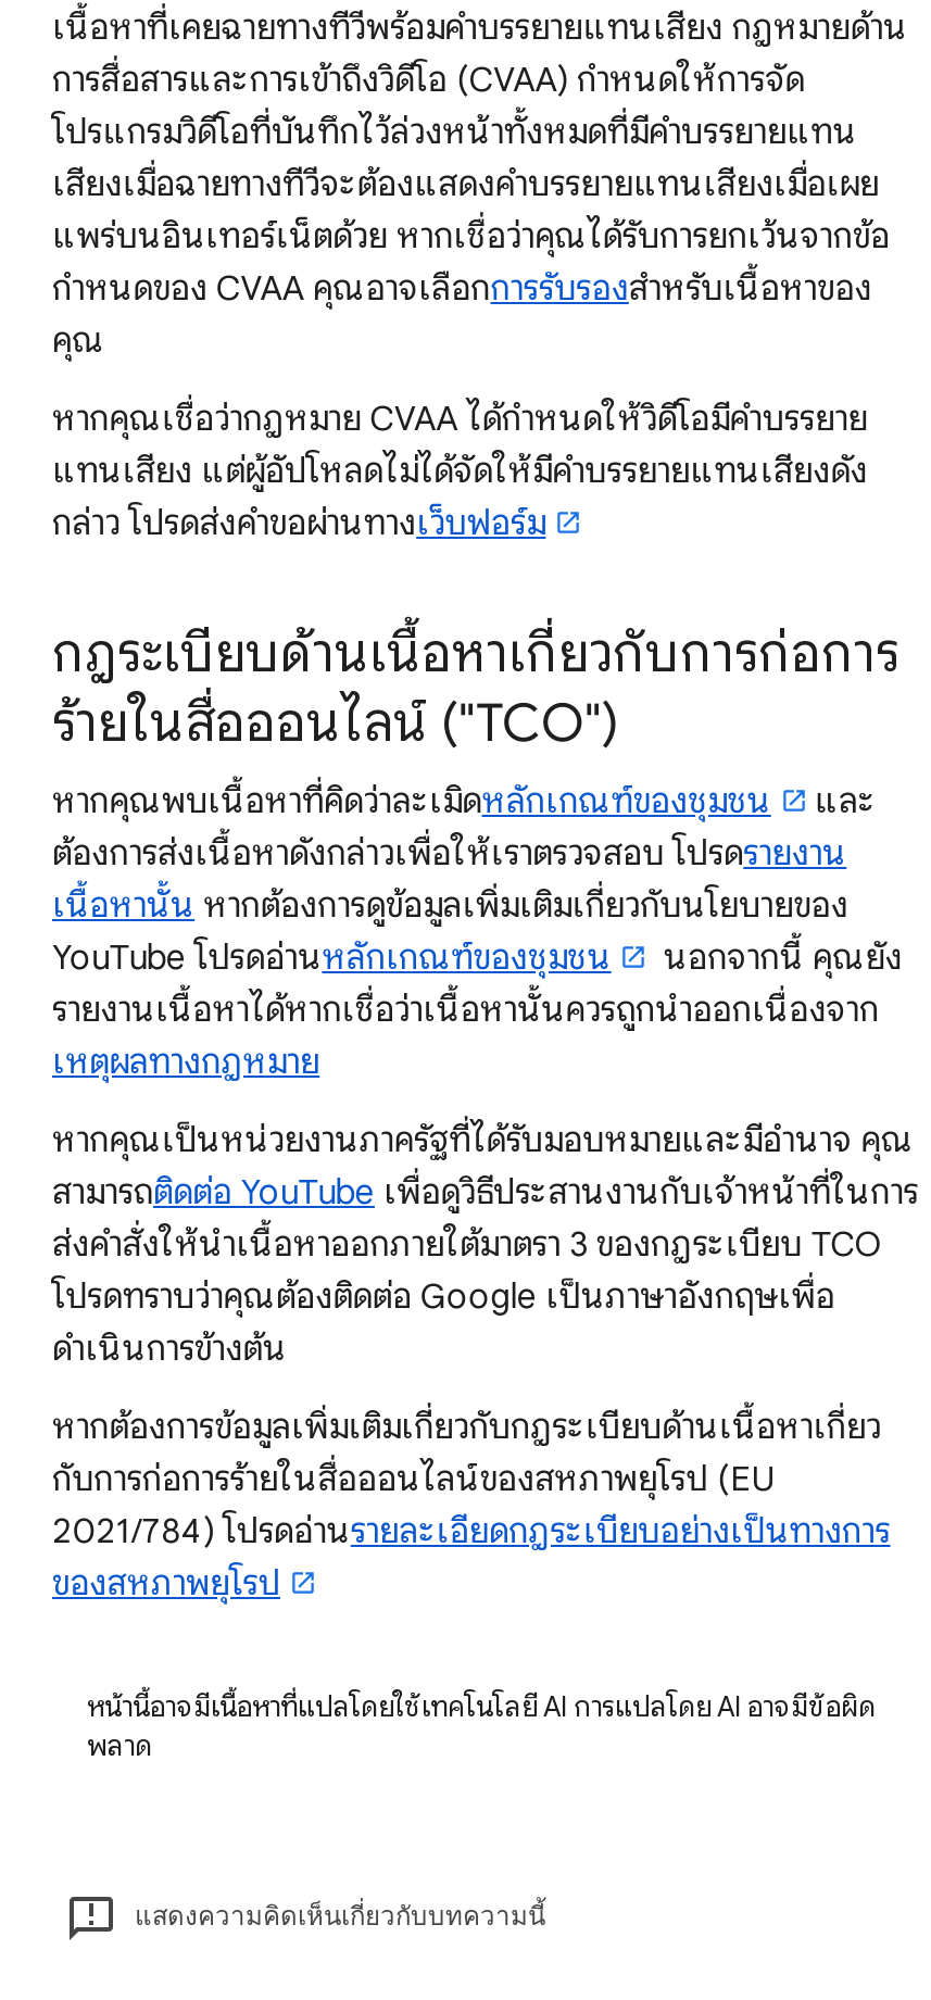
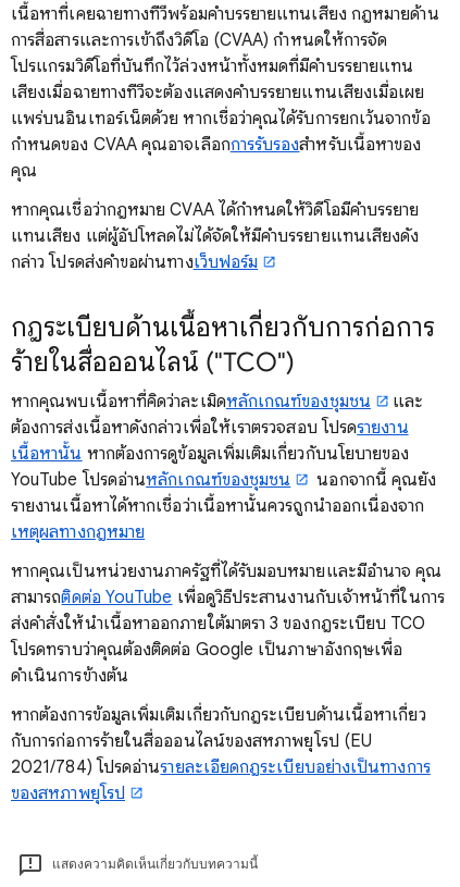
[87,1688,876,1764] หน้านี้อาจมีเนื้อหาที่แปลโดยใช้เทคโนโลยี AI การแปลโดย AI อาจมีข้อผิด | พลาด -> none

